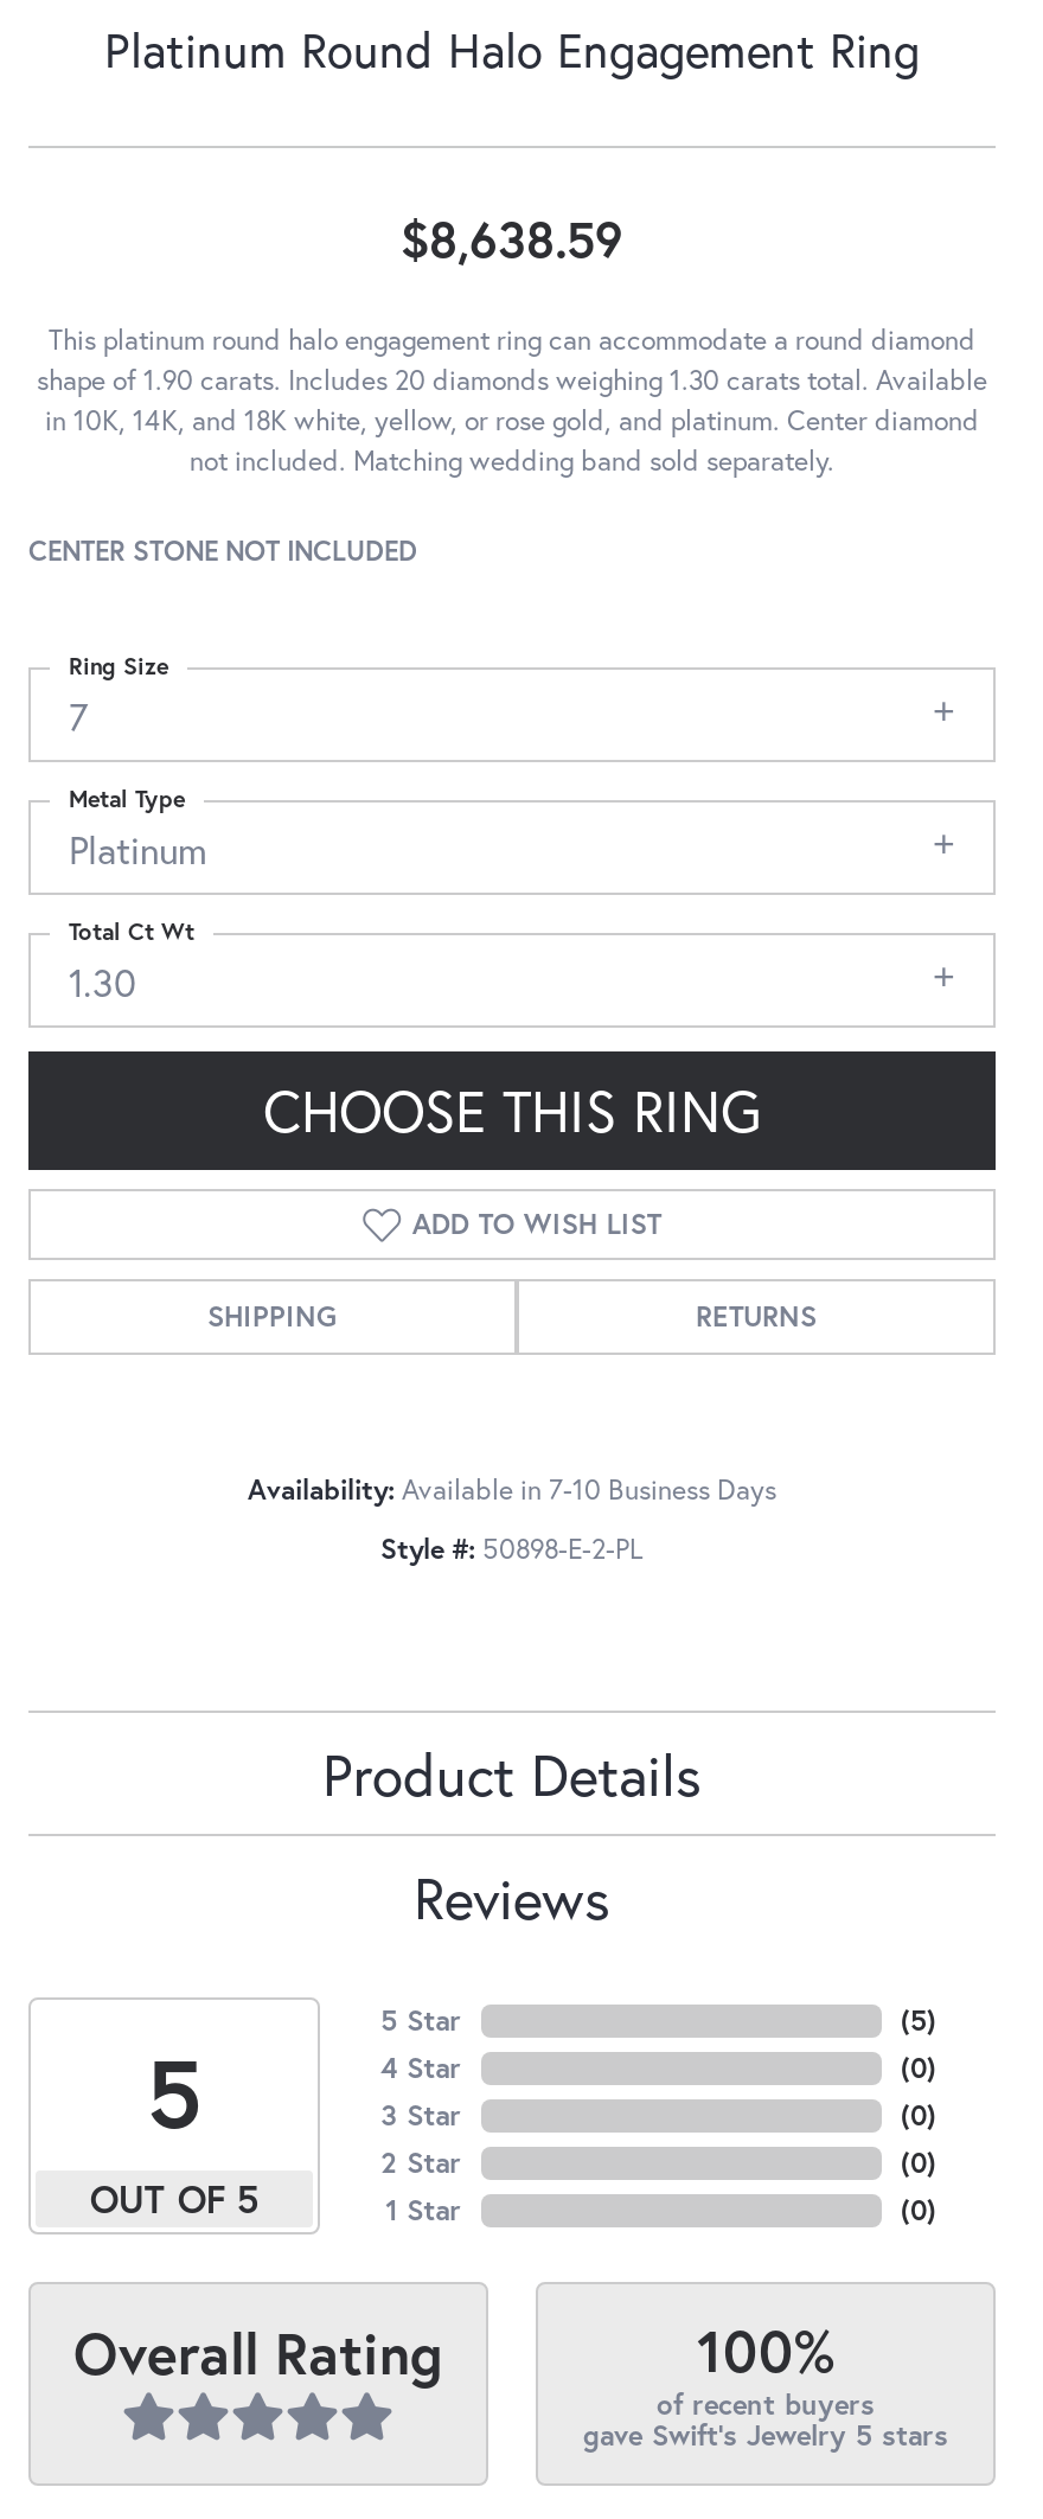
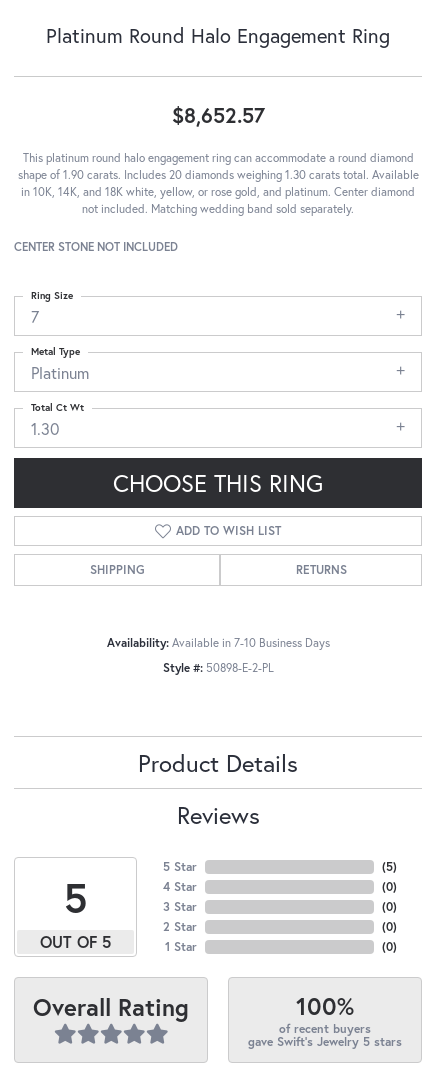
[401,204,623,271] $8,638.59 -> [171,101,264,129] $8,652.57

